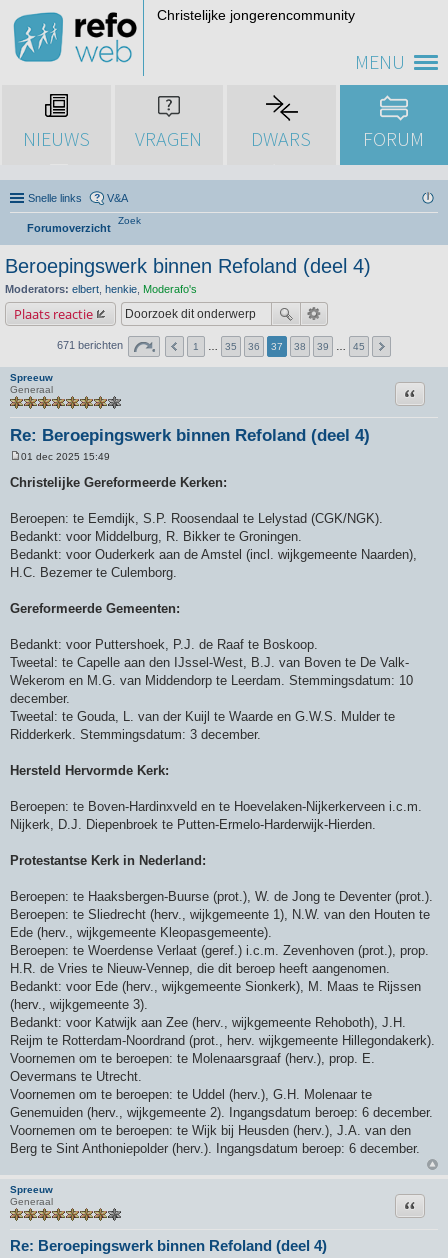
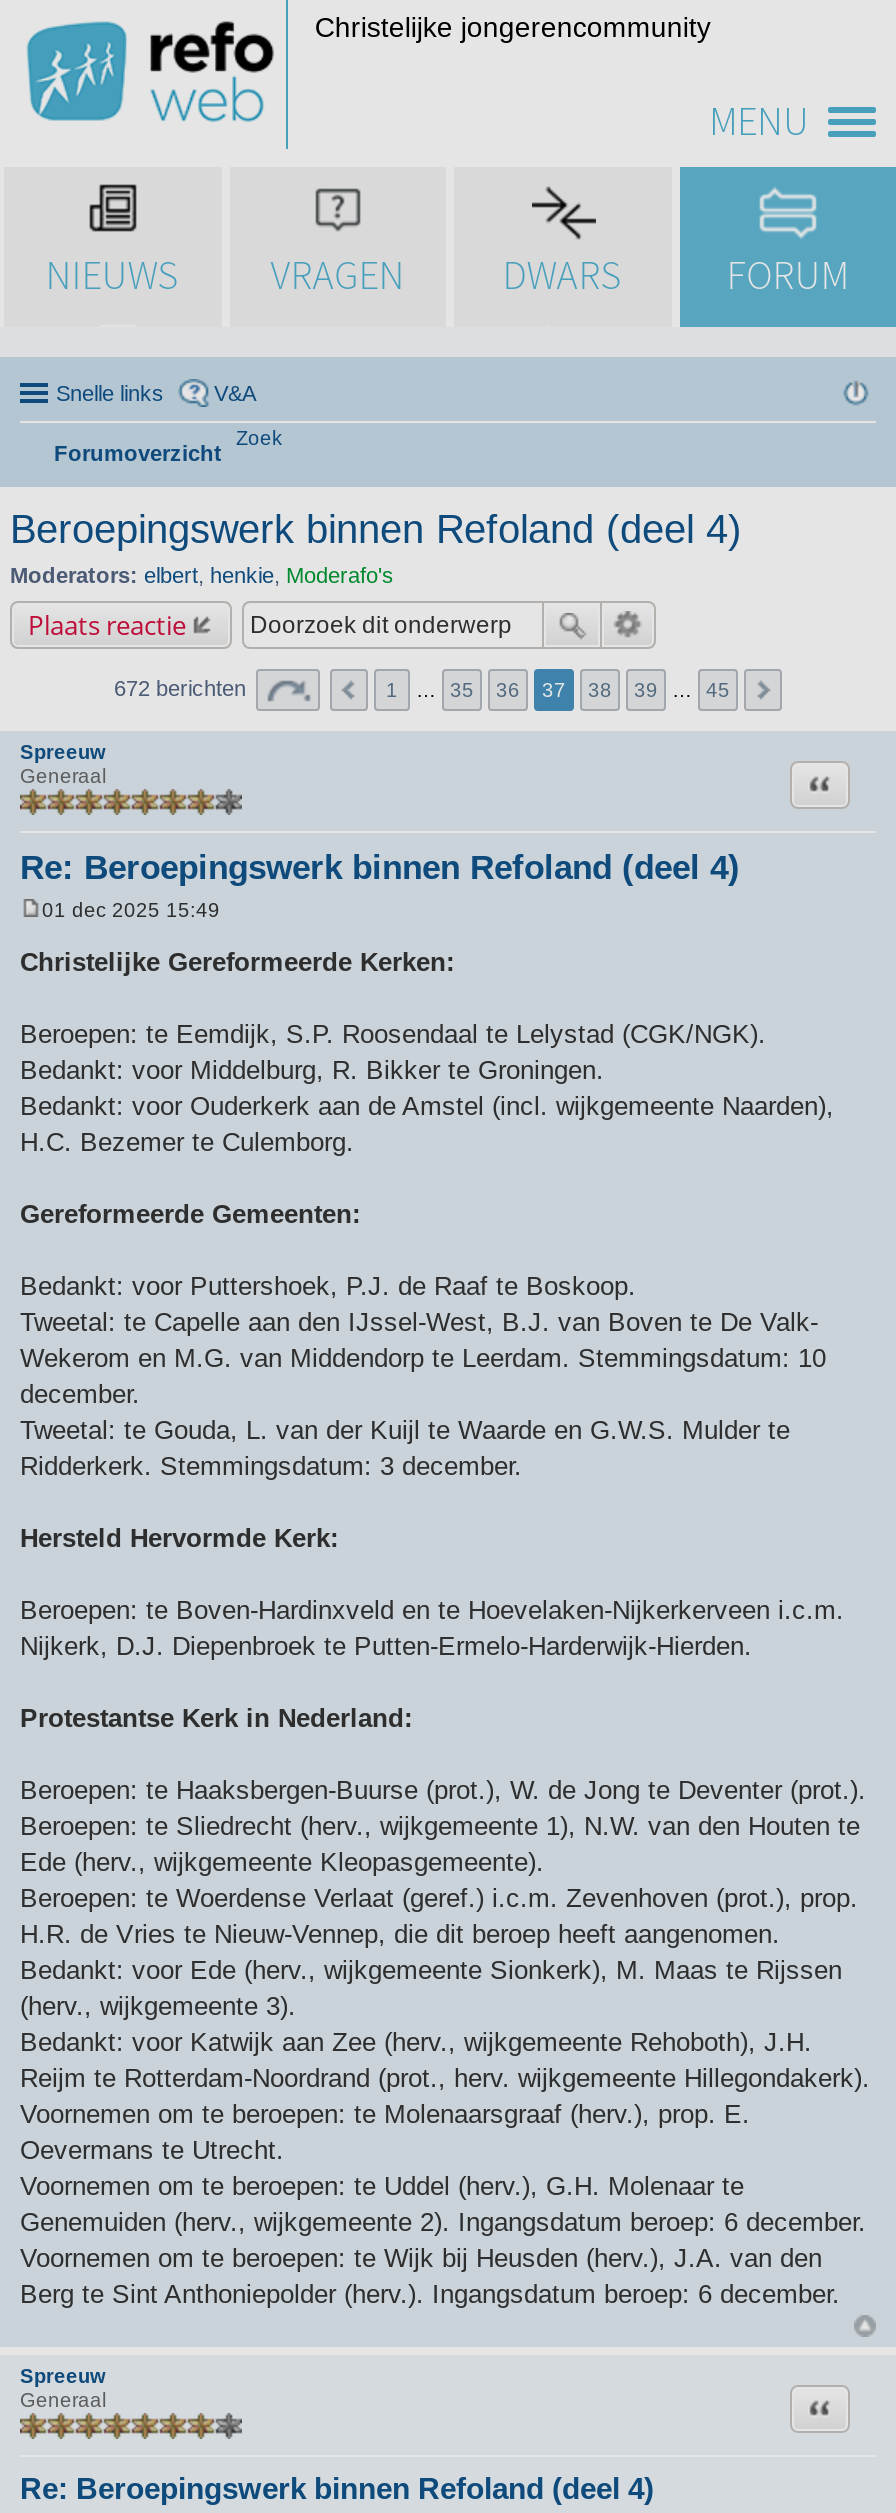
[57,339,126,351] 671 berichten -> [114,675,252,699] 672 berichten

